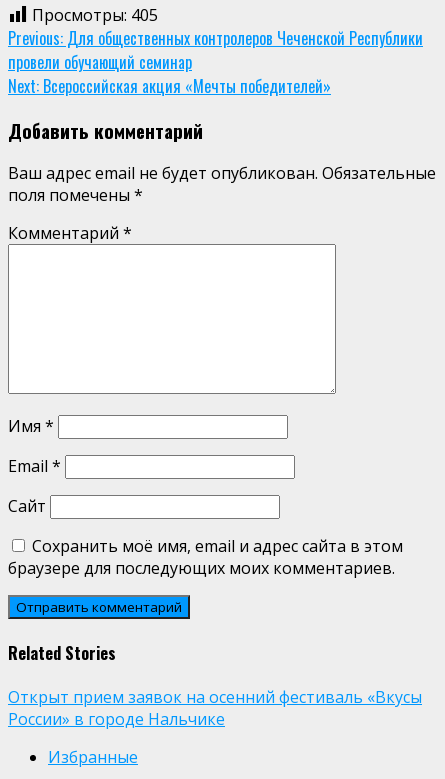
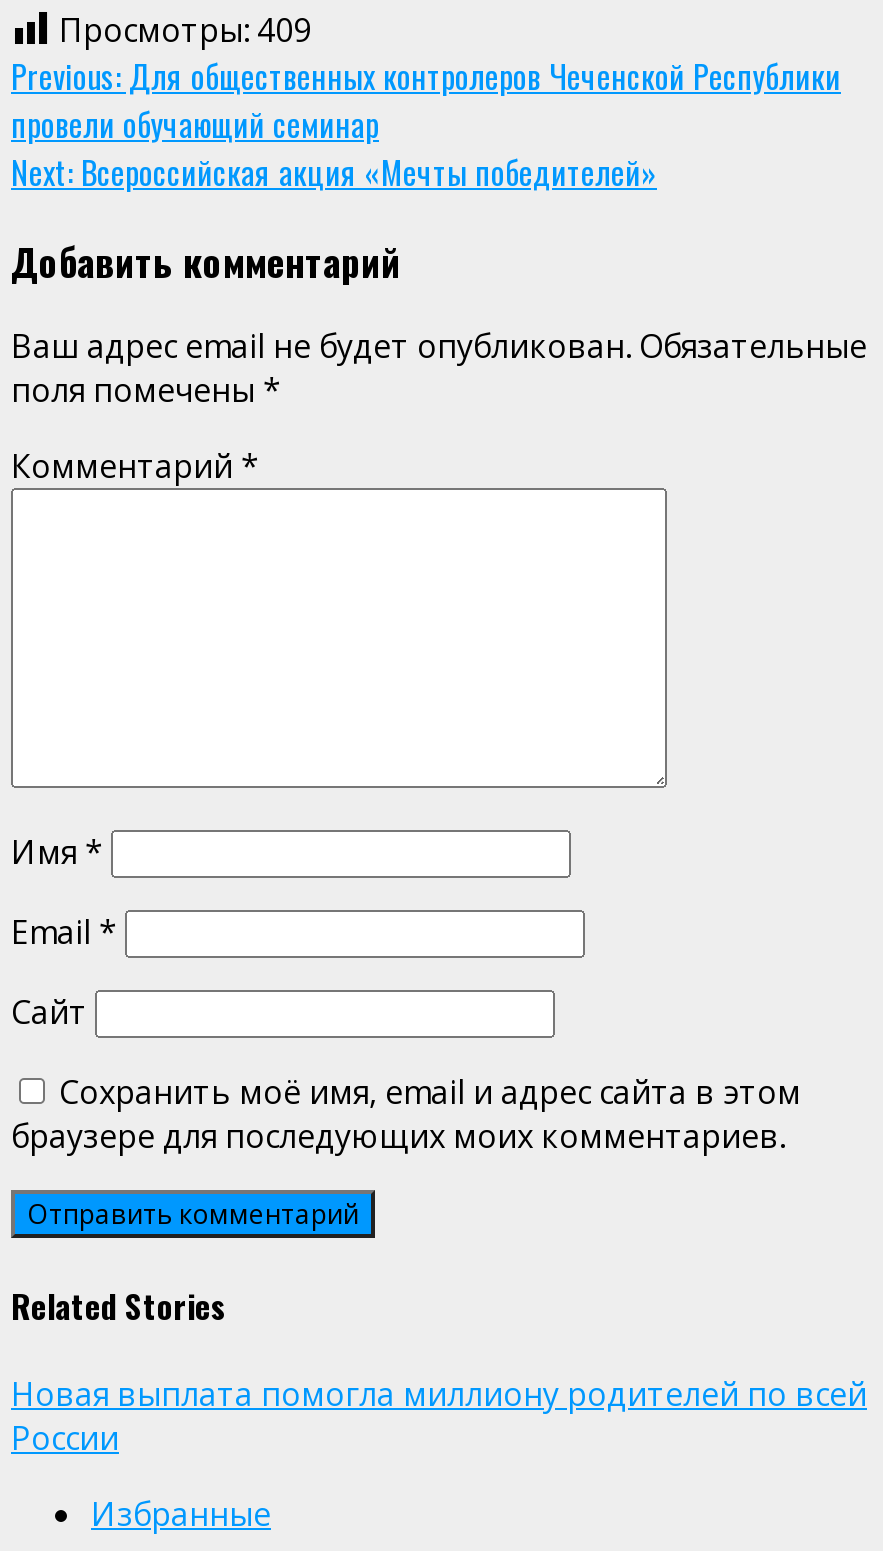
[32,4,158,26] Просмотры: 405 -> [59,8,311,52] Просмотры: 409
[8,686,422,730] Открыт прием заявок на осенний фестиваль «Вкусы | России» в городе Нальчике -> [11,1372,867,1460] Новая выплата помогла миллиону родителей по всей | России

